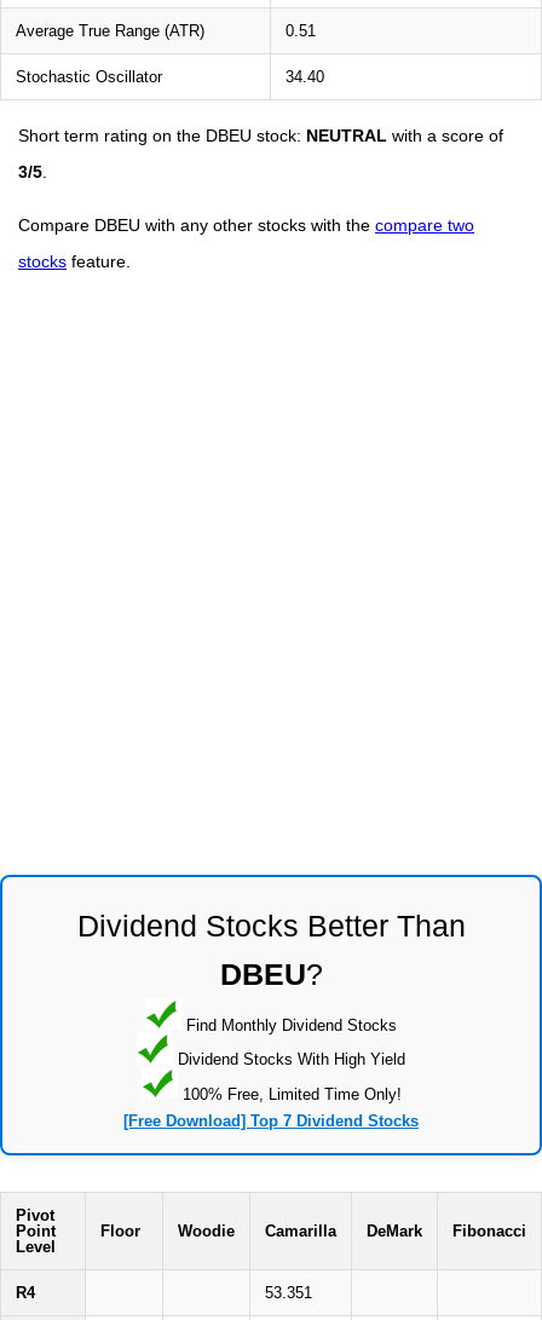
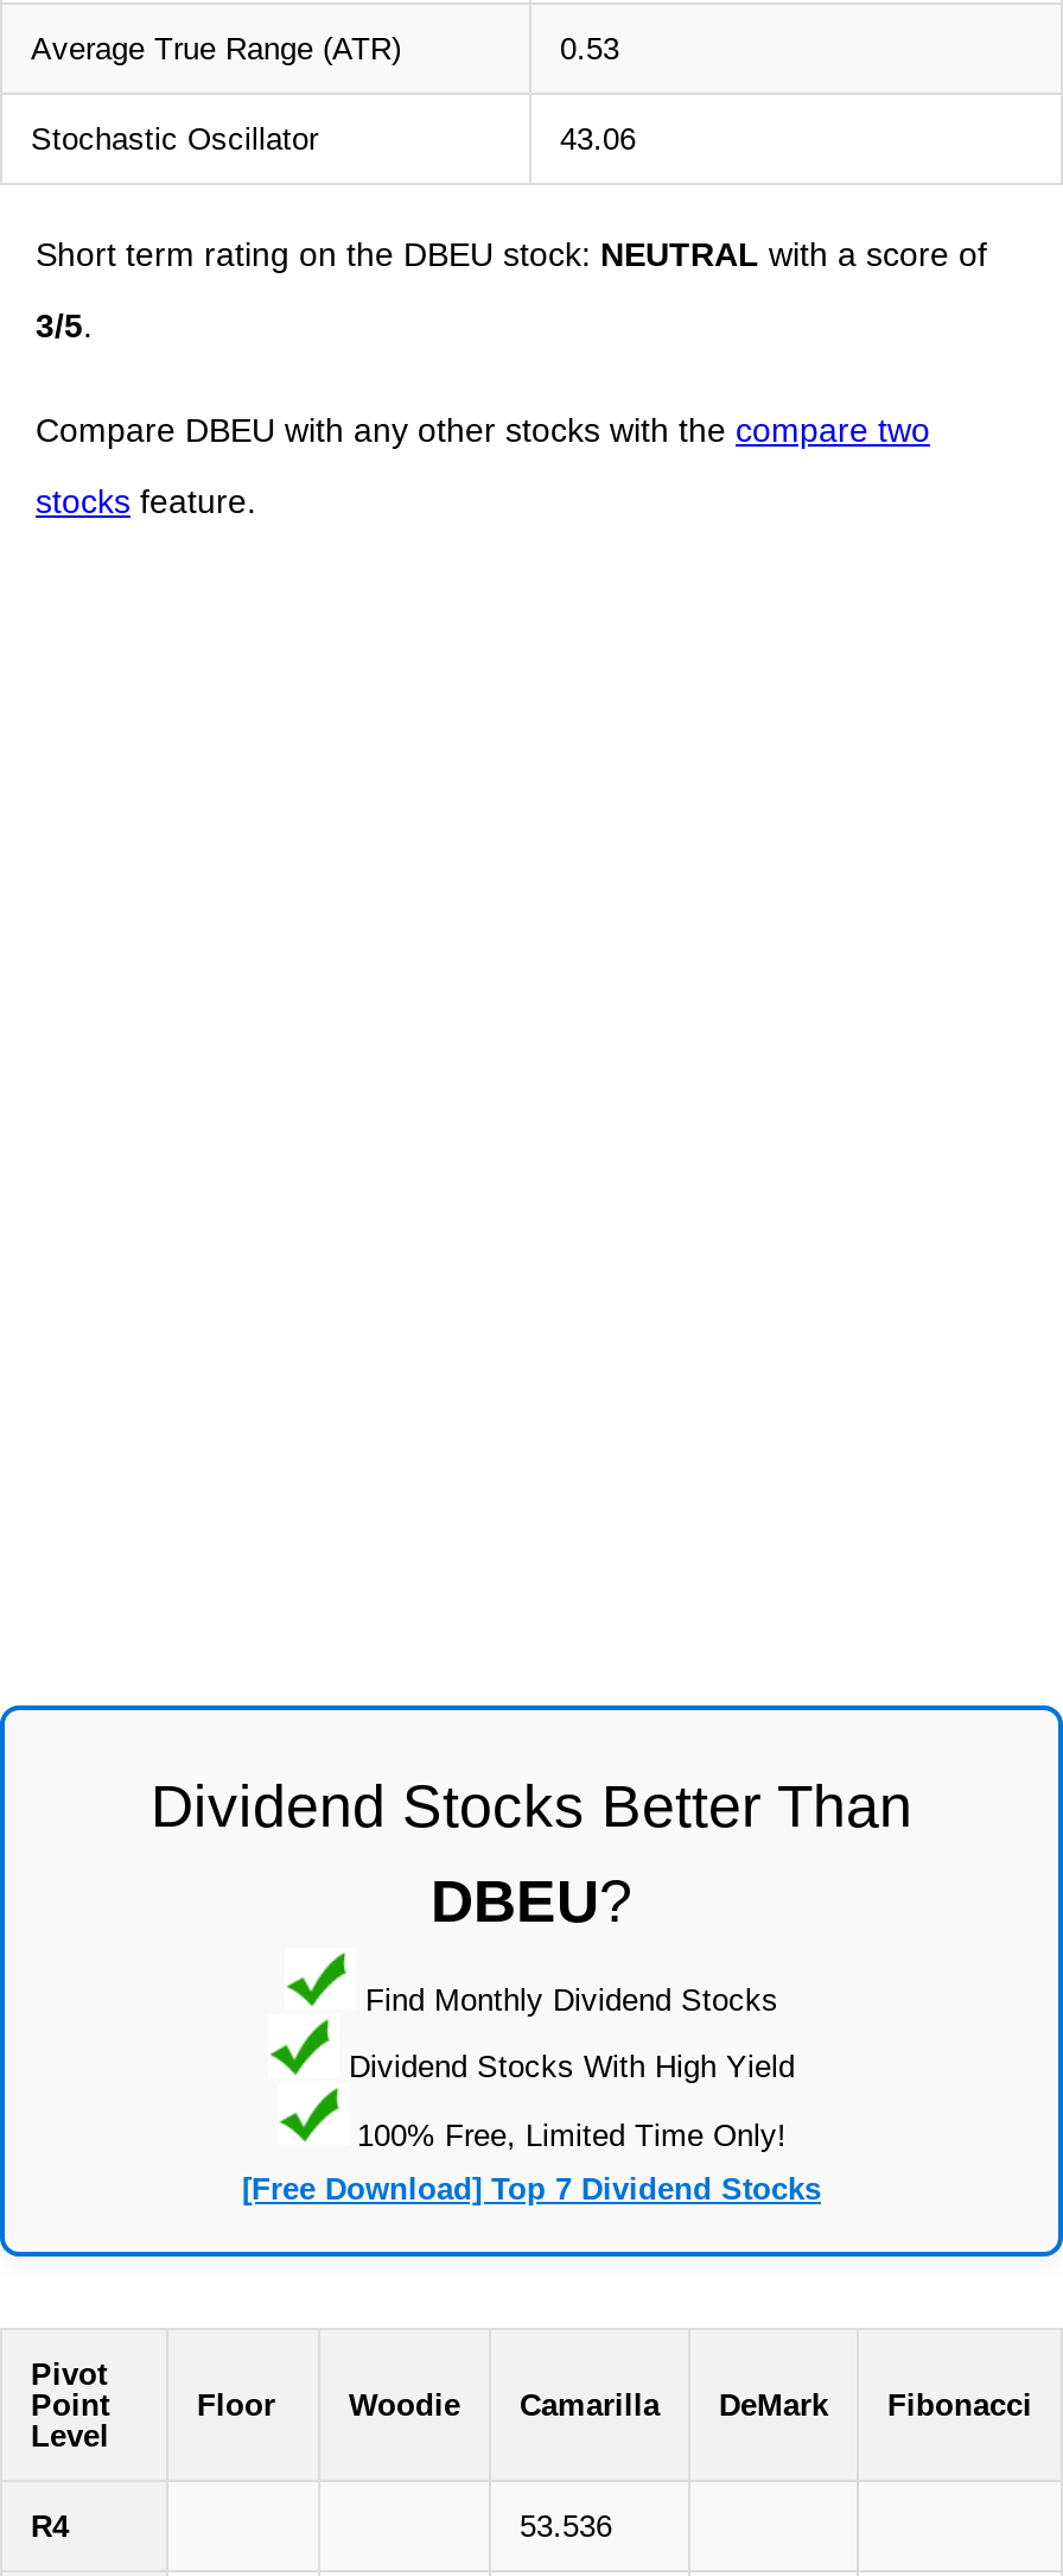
[286,21,316,40] 0.51 -> [560,30,619,66] 0.53
[286,67,324,86] 34.40 -> [560,120,636,156] 43.06
[265,1284,312,1302] 53.351 -> [520,2509,612,2544] 53.536

